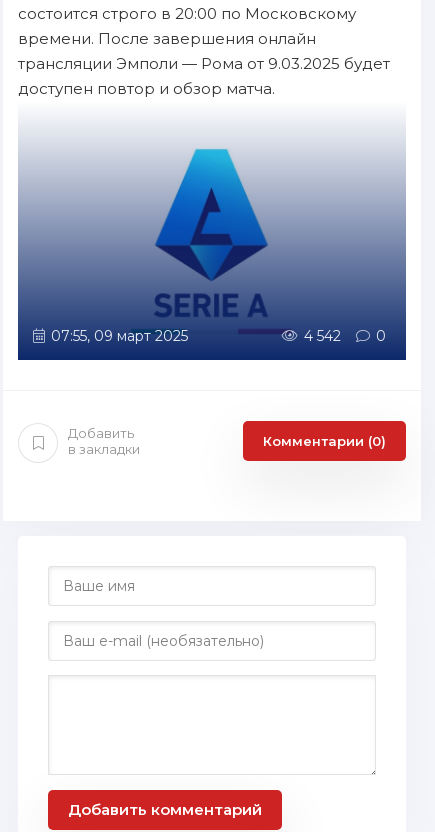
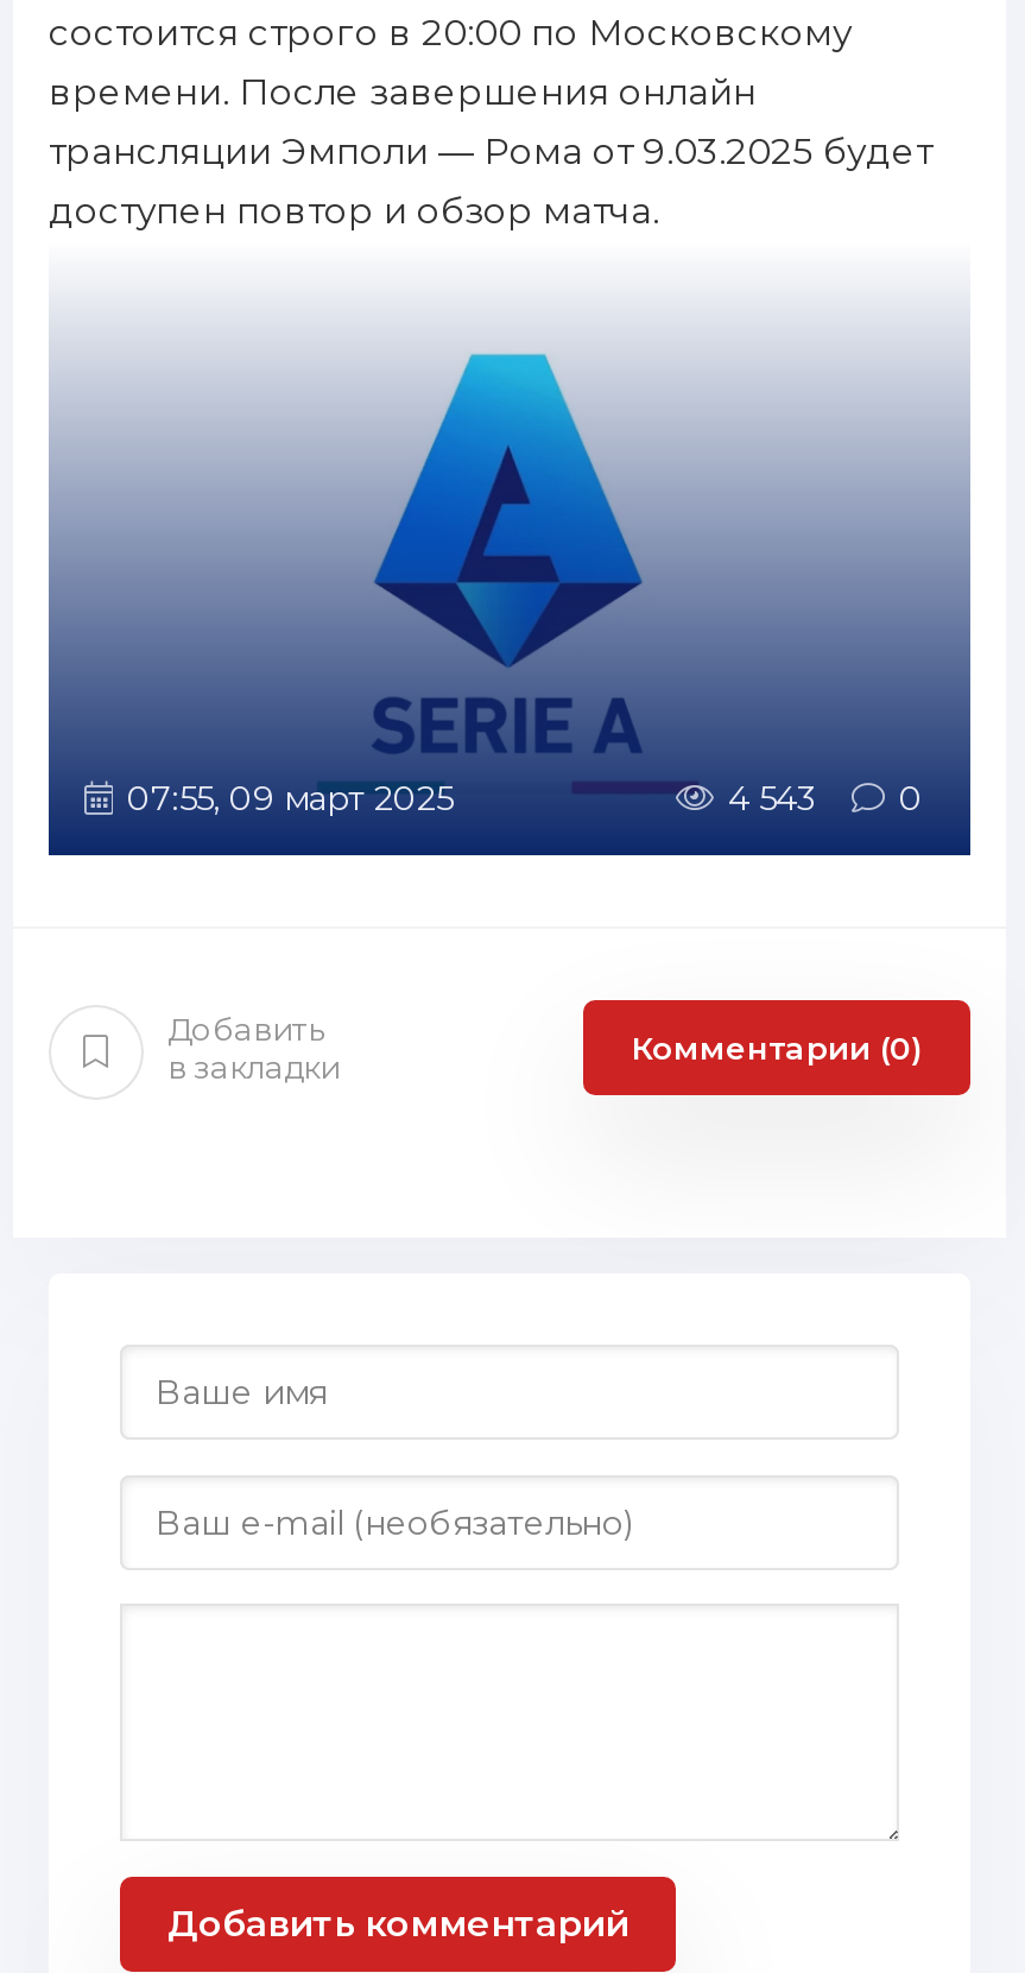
[304,327,386,345] 4 542 0 -> [728,776,923,819] 4 543 0

